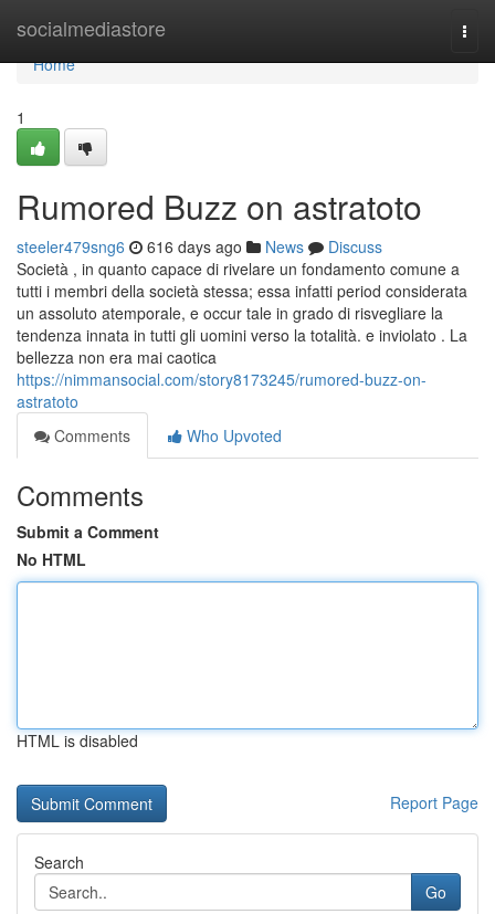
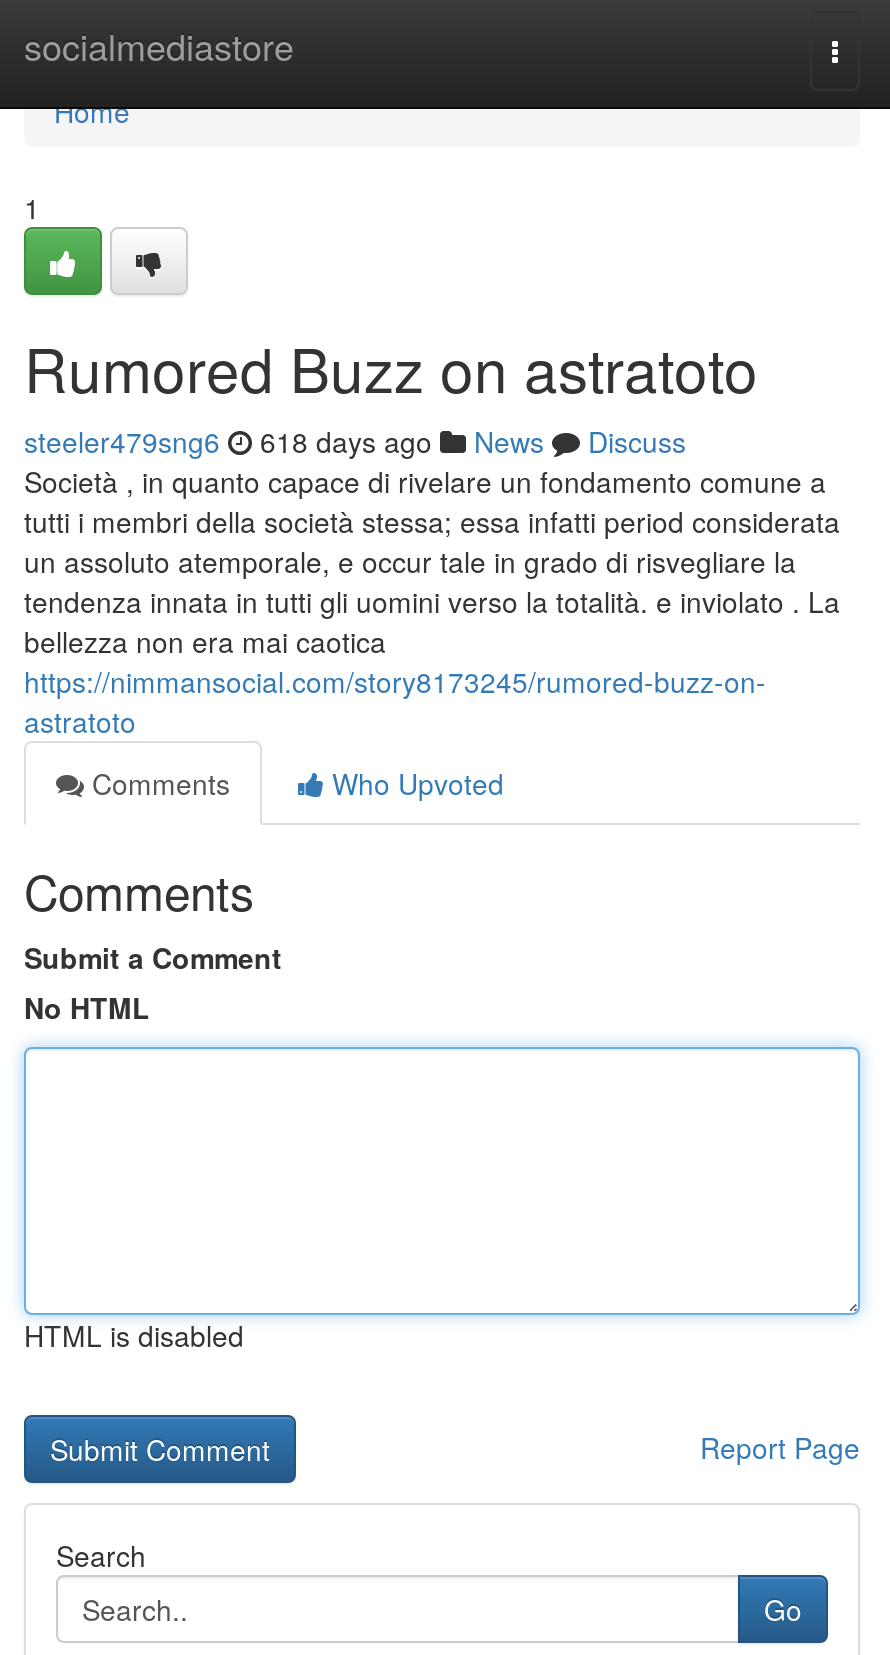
[17,235,382,258] steeler479sng6 616 days ago News Discuss -> [24,421,686,461] steeler479sng6 618 days ago News Discuss

